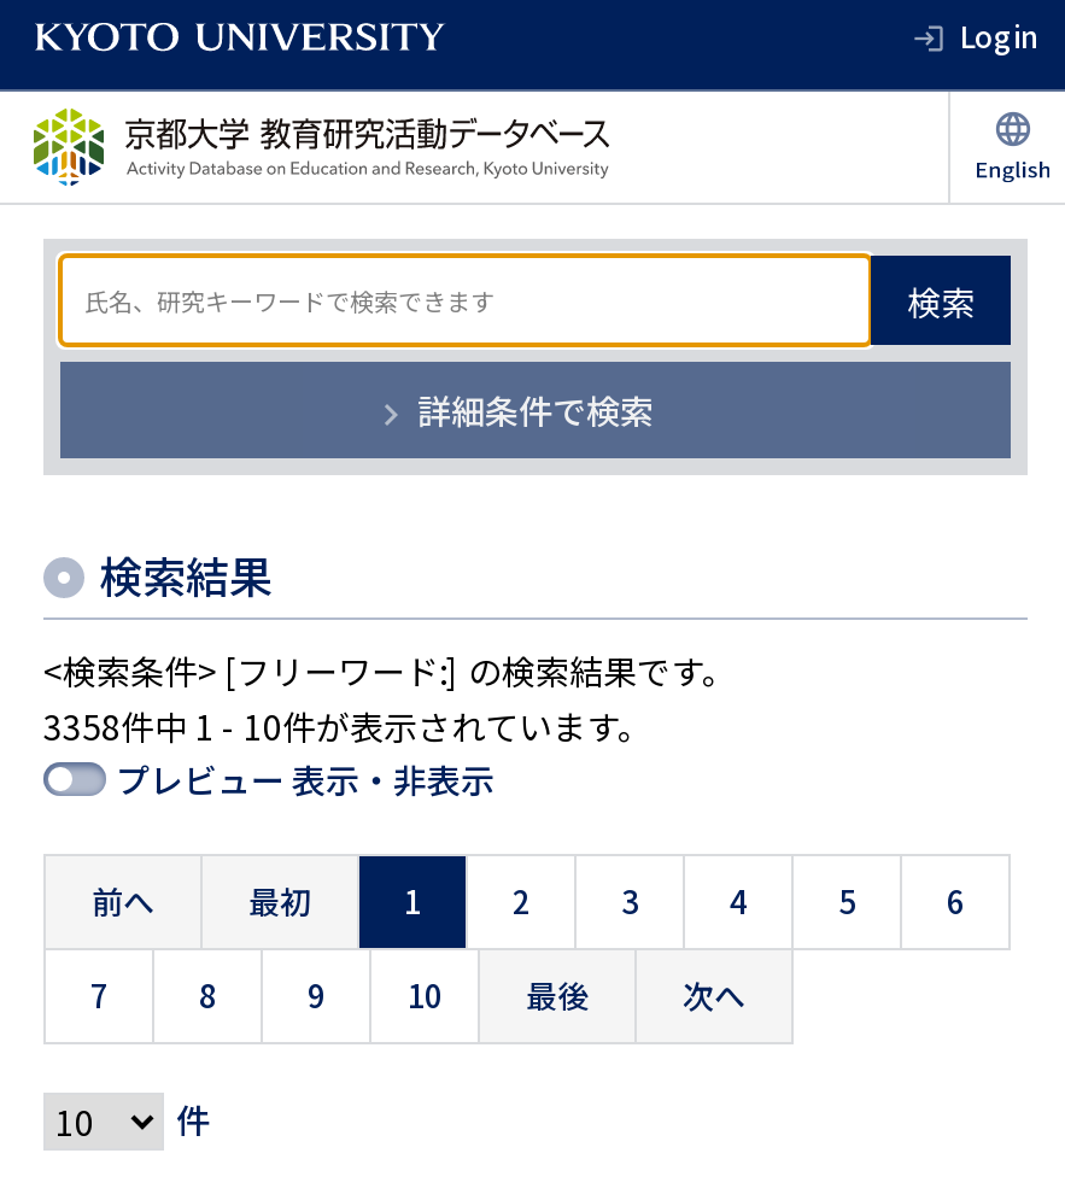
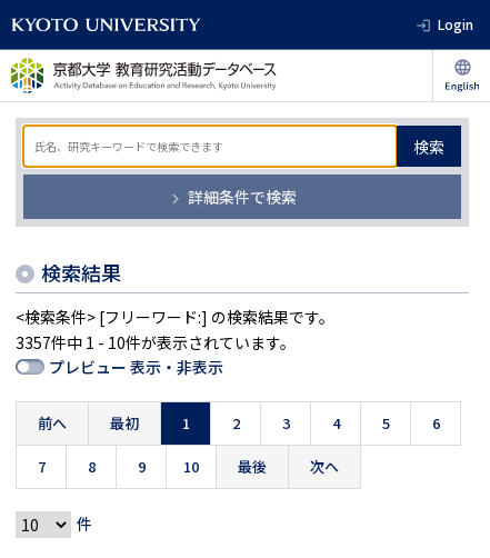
[43,702,651,750] 3358件中 1 - 10件が表示されています。 -> [16,331,296,353] 3357件中 1 - 10件が表示されています。

